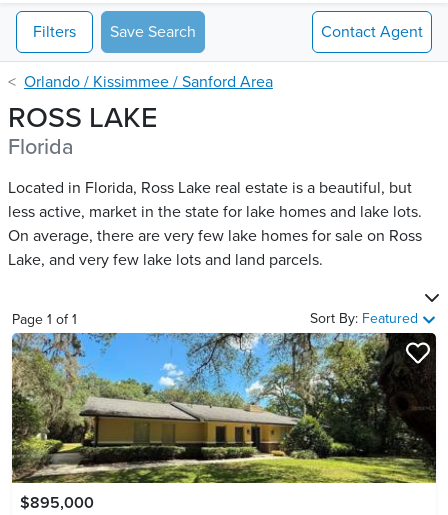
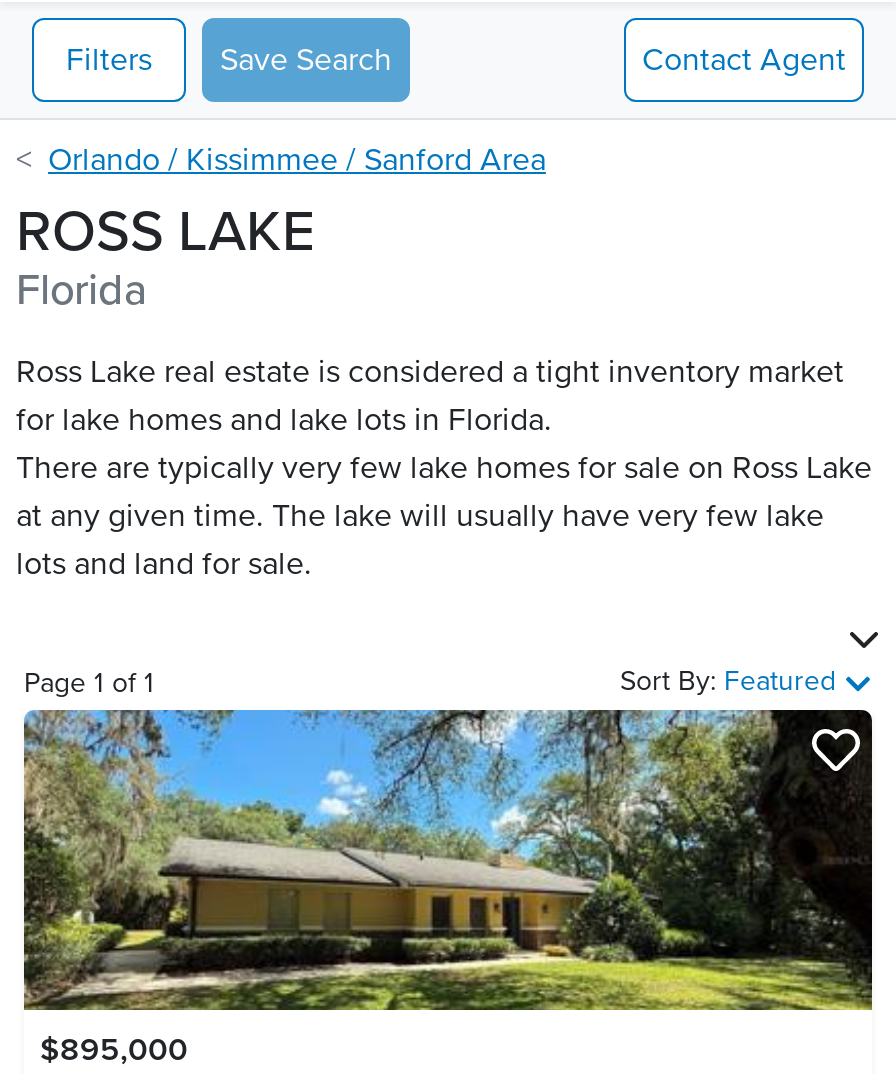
[8,178,422,270] Located in Florida, Ross Lake real estate is a beautiful, but | less active, market in the state for lake homes and lake lots. | On average, there are very few lake homes for sale on Ross | Lake, and very few lake lots and land parcels. -> [16,352,872,584] Ross Lake real estate is considered a tight inventory market | for lake homes and lake lots in Florida. | There are typically very few lake homes for sale on Ross Lake | at any given time. The lake will usually have very few lake | lots and land for sale.

